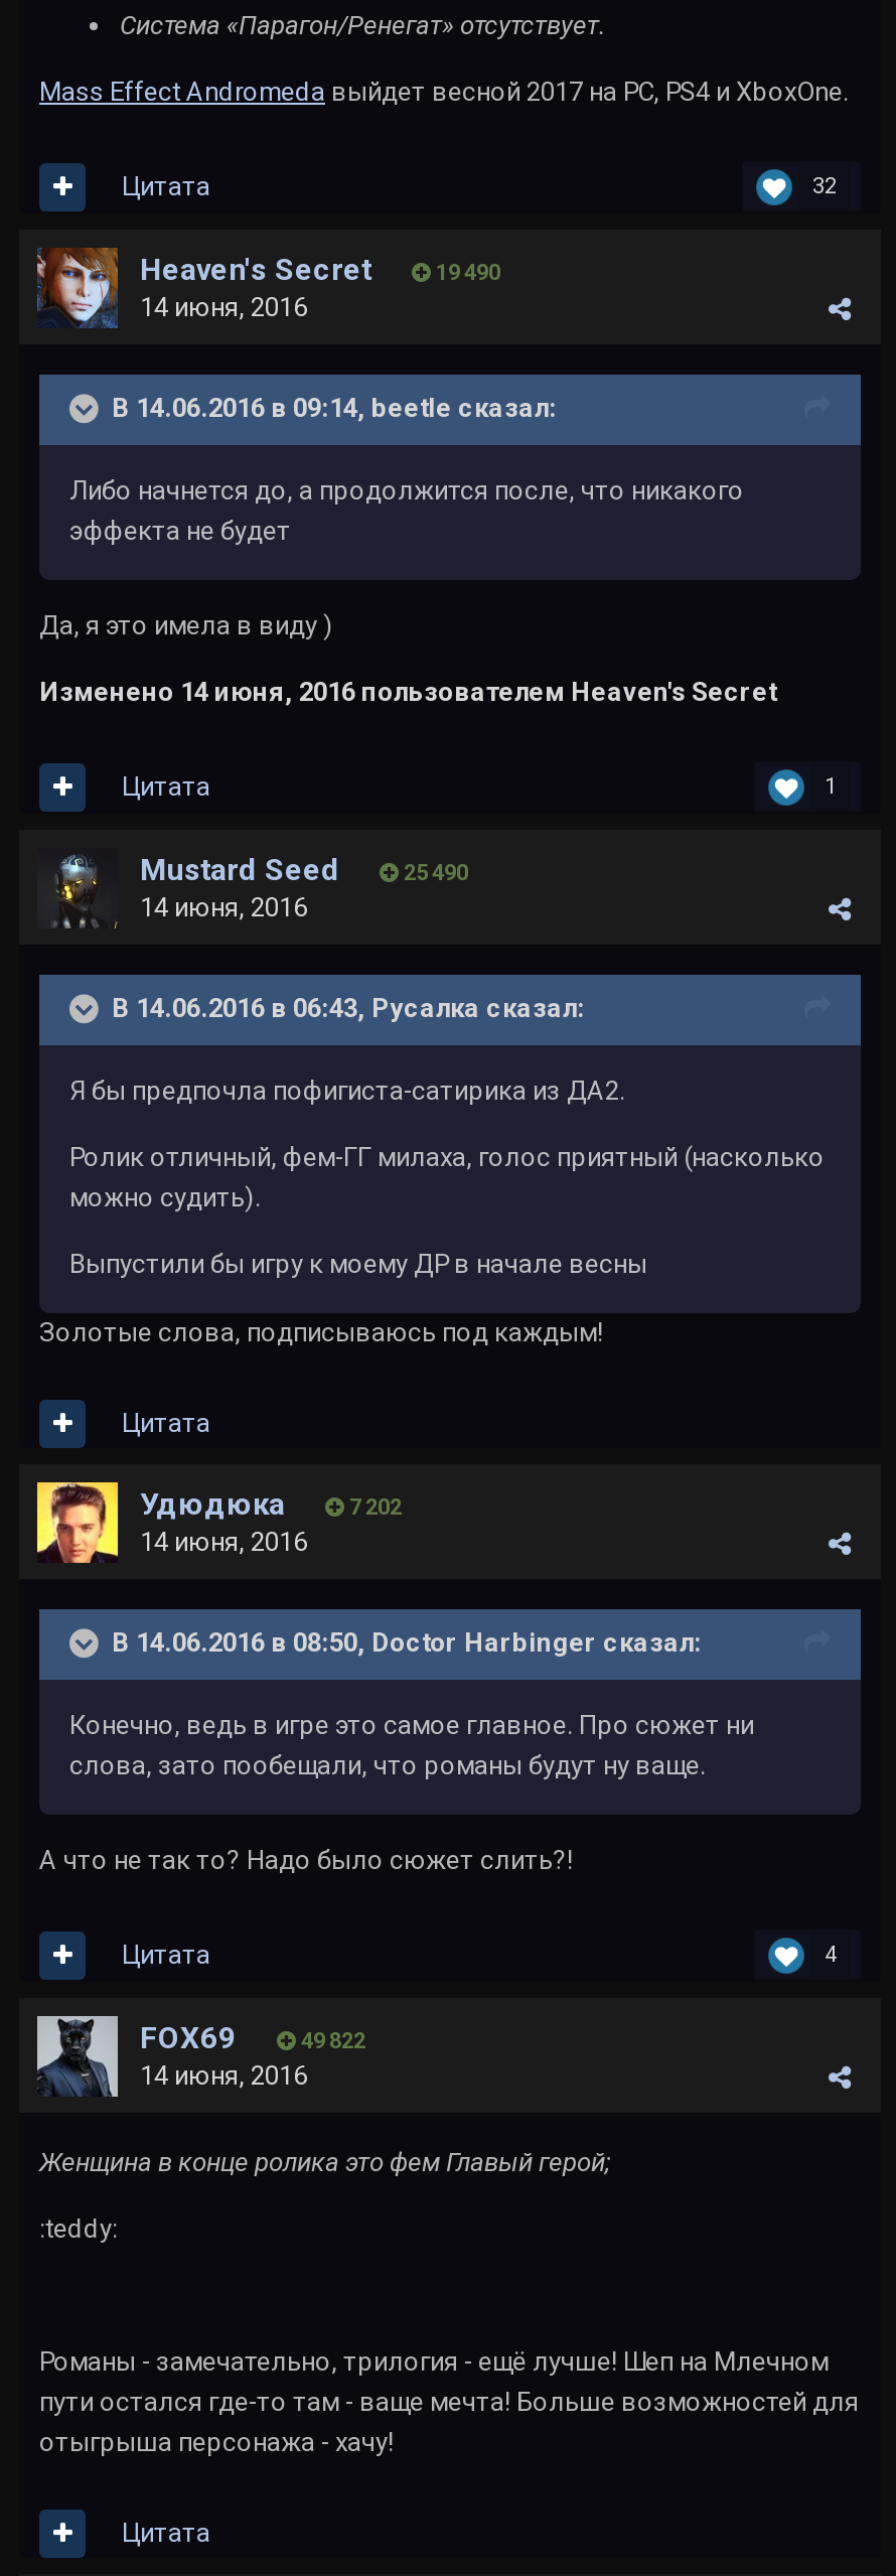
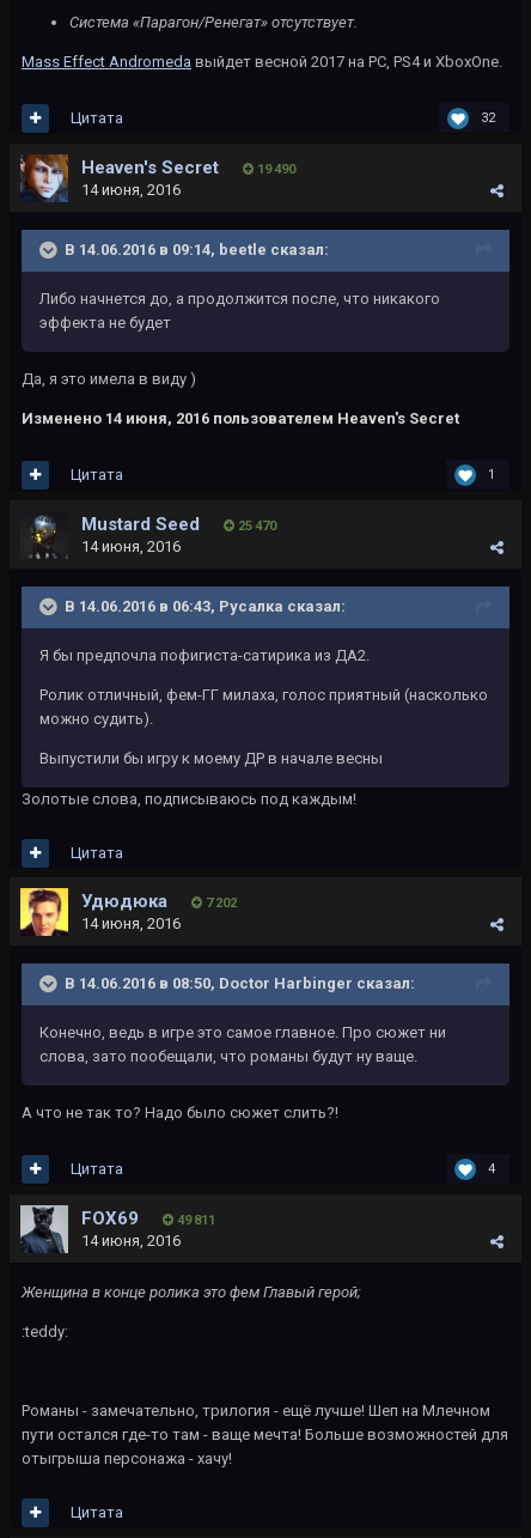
[398,860,468,886] 25 490 -> [234,518,276,534] 25 470
[295,2028,365,2054] 49 822 -> [173,1212,215,1228] 49 811

